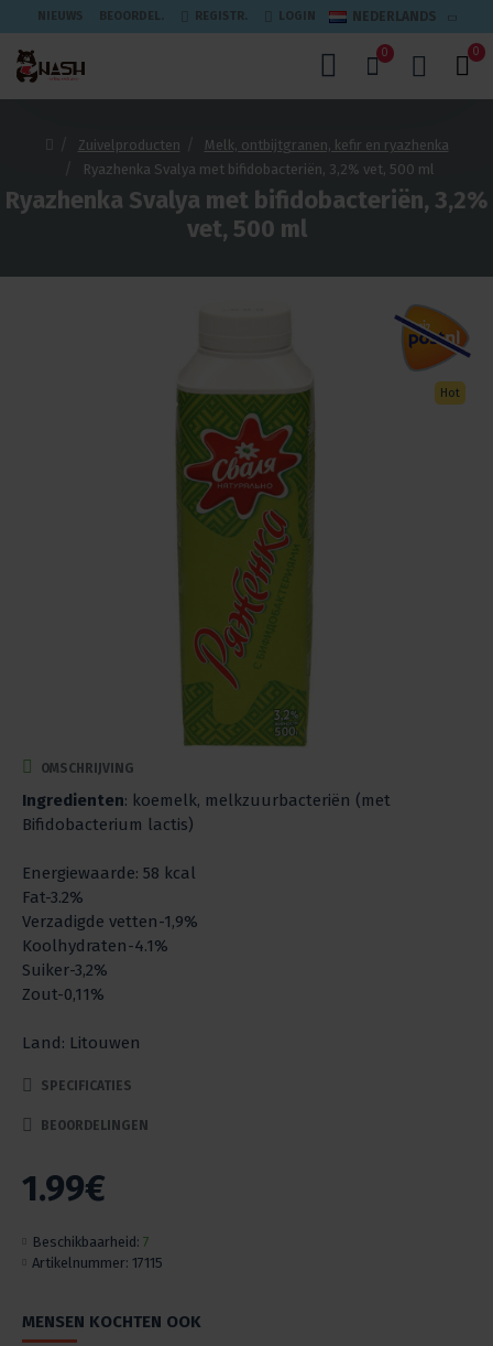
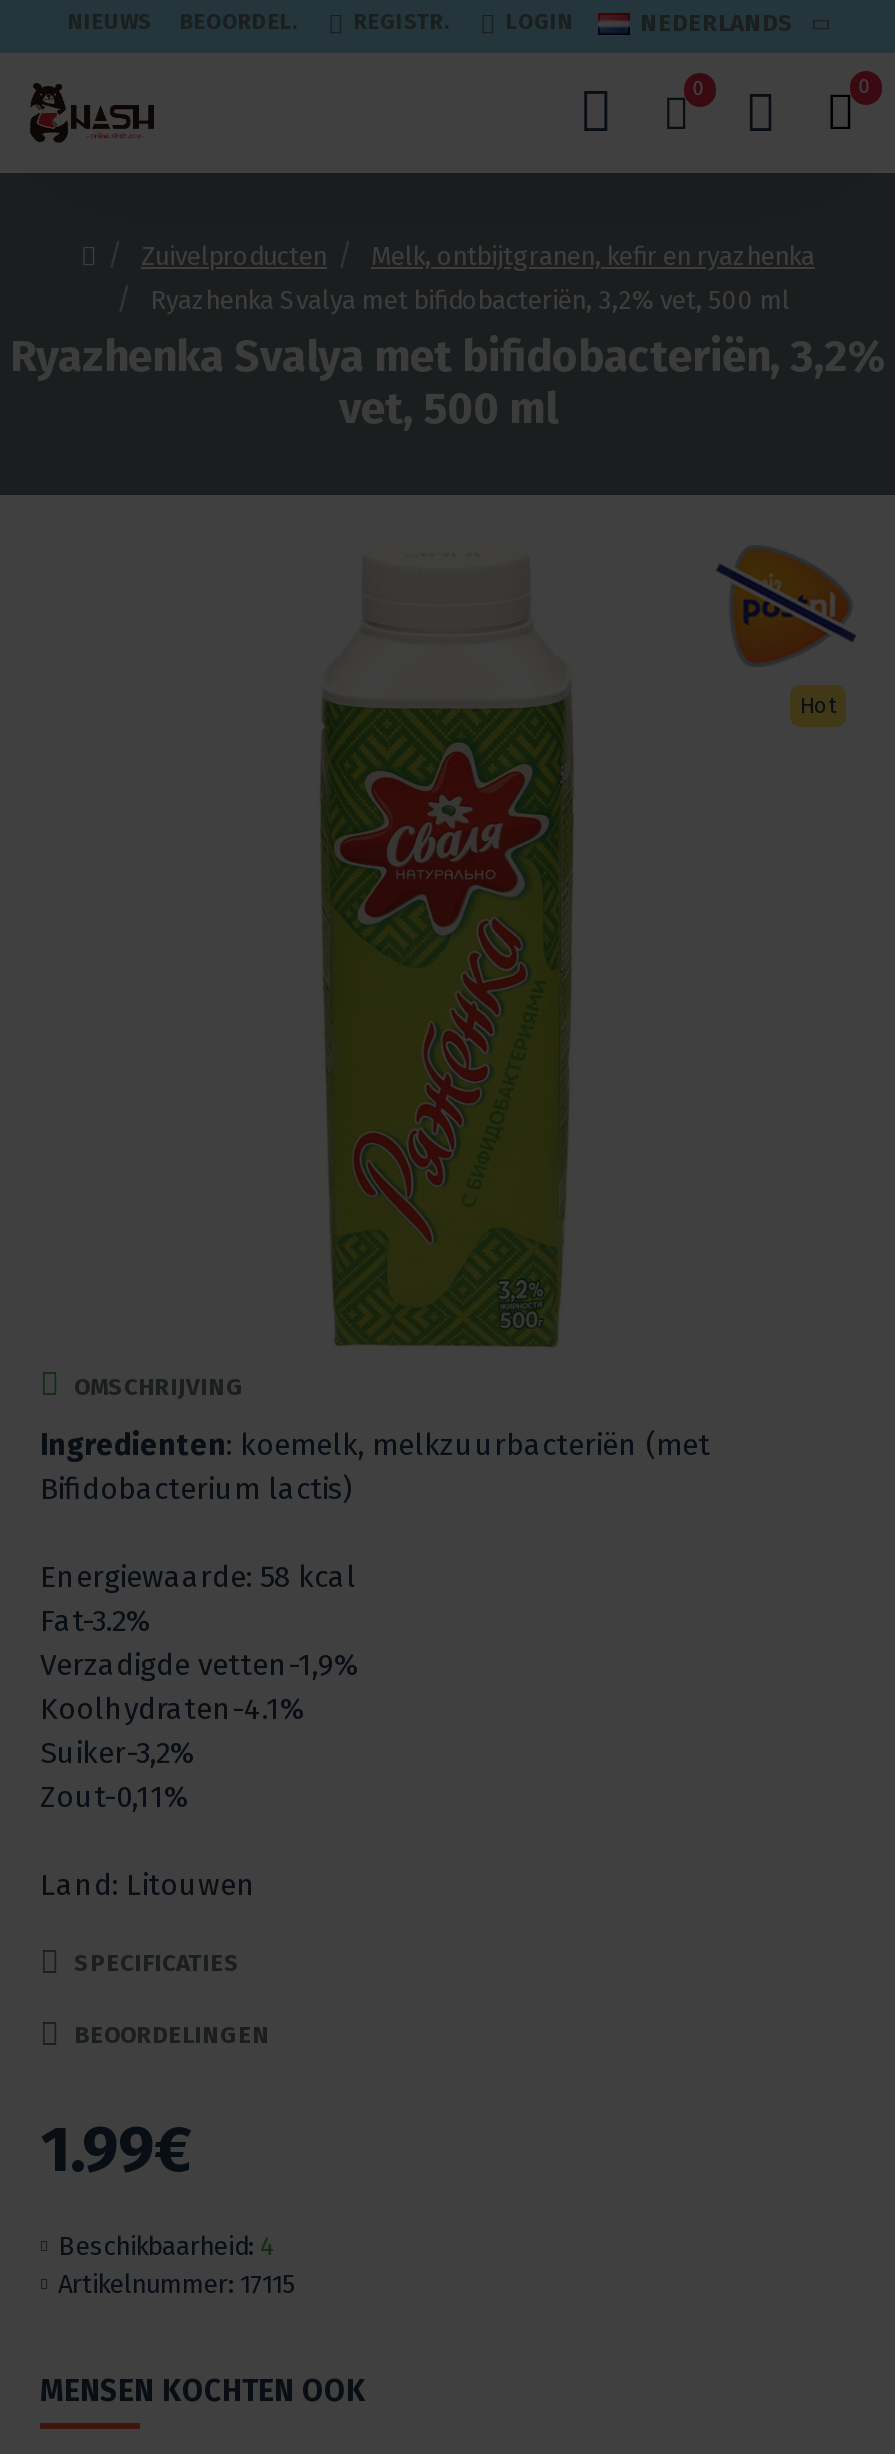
[32,1234,150,1250] Beschikbaarheid: 7 -> [58,2231,274,2261] Beschikbaarheid: 4

